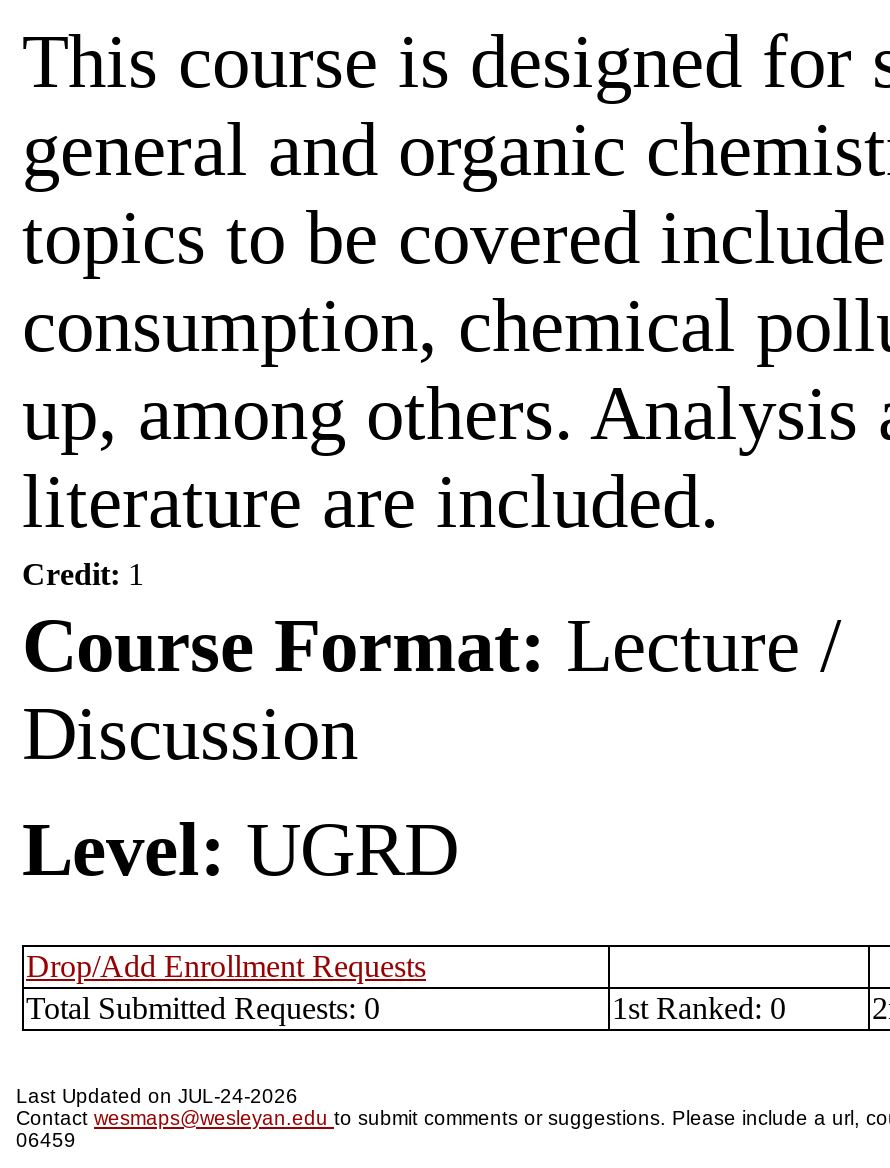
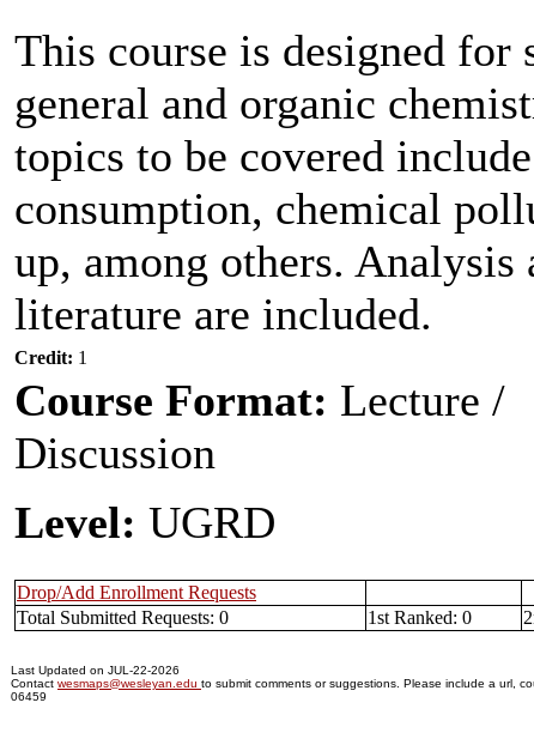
[16,1085,298,1107] Last Updated on JUL-24-2026 -> [11,664,180,677] Last Updated on JUL-22-2026

